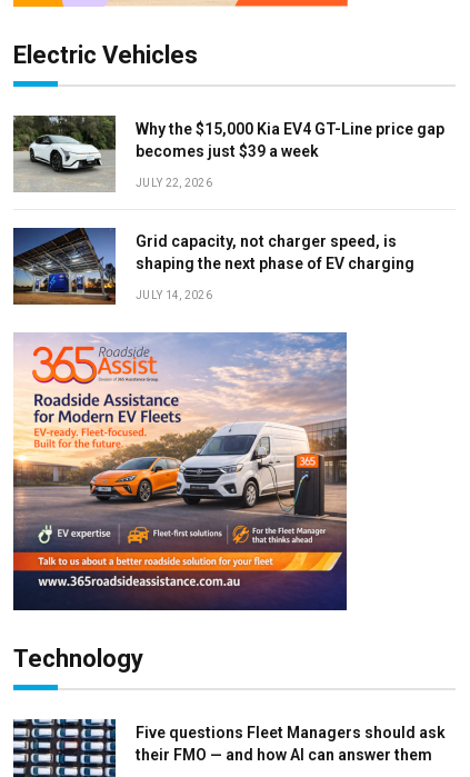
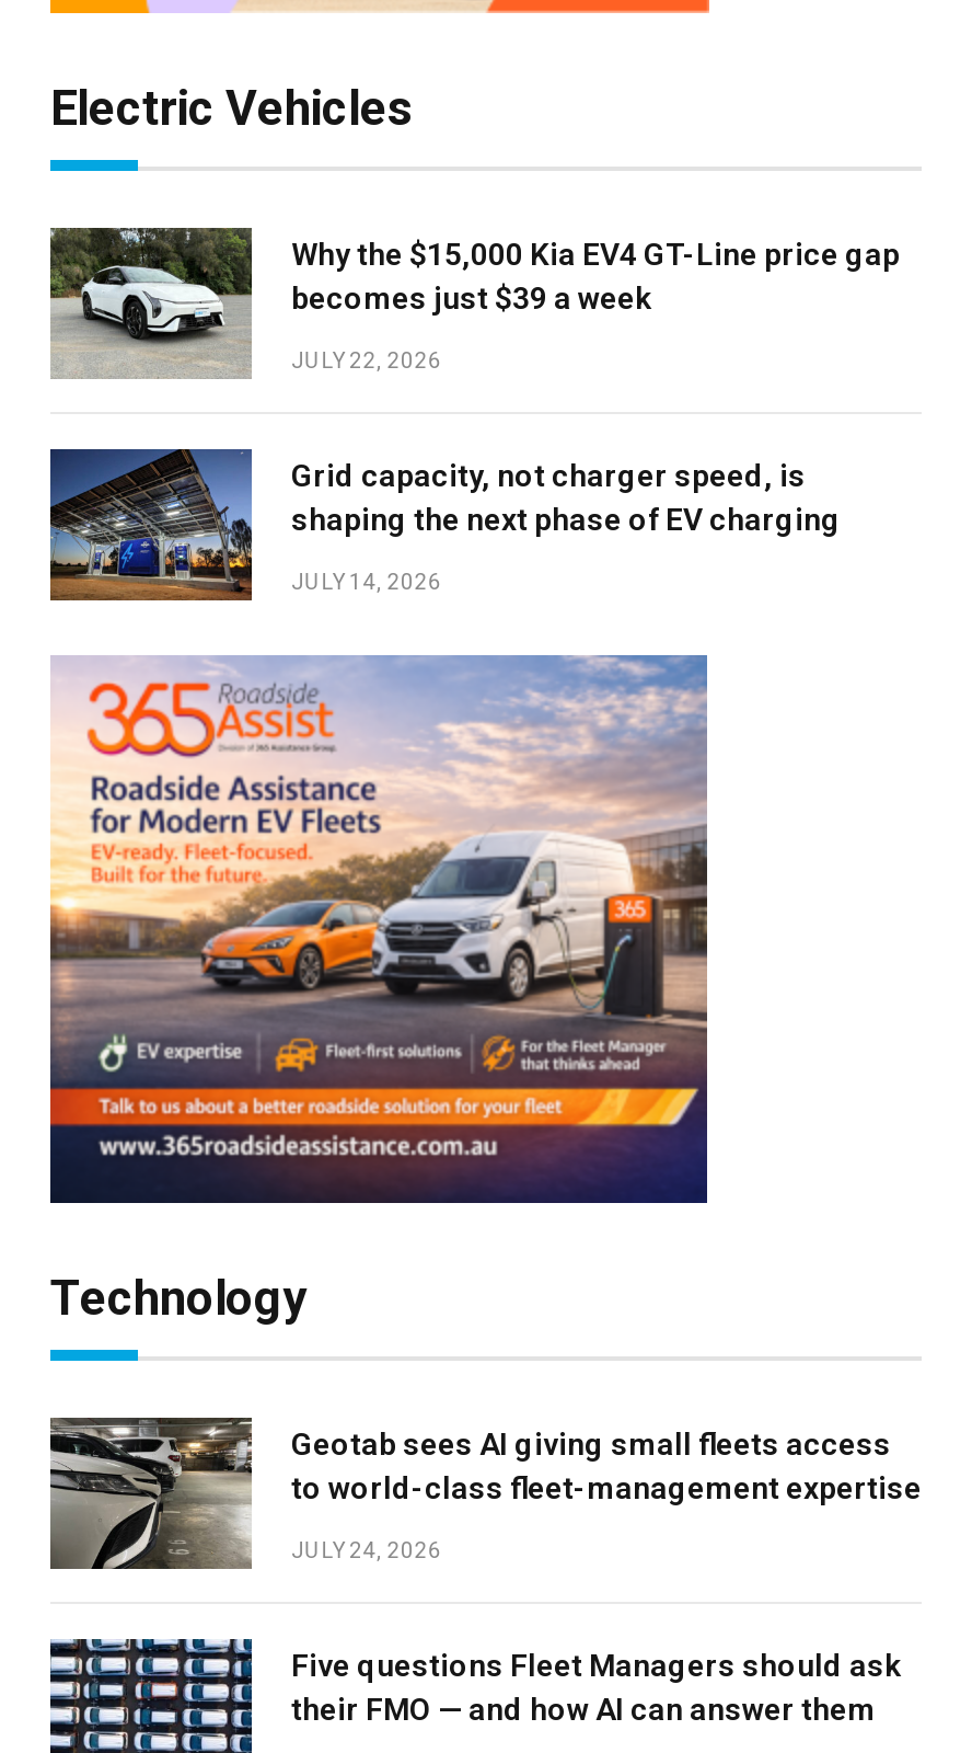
none -> [48,1416,922,1582] [image] | Geotab sees AI giving small fleets access | to world-class fleet-management expertise | JULY 24, 2026

